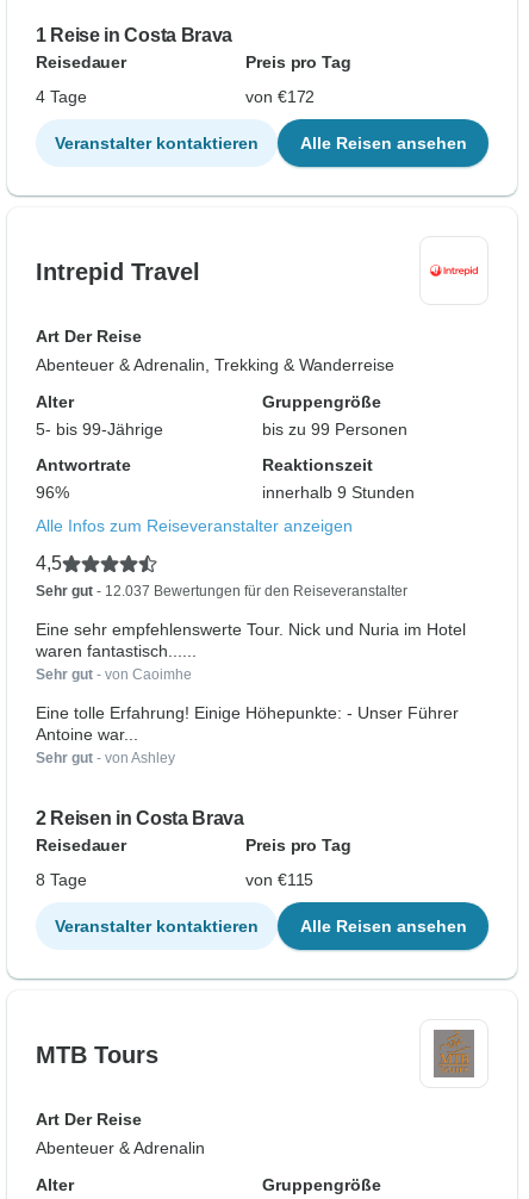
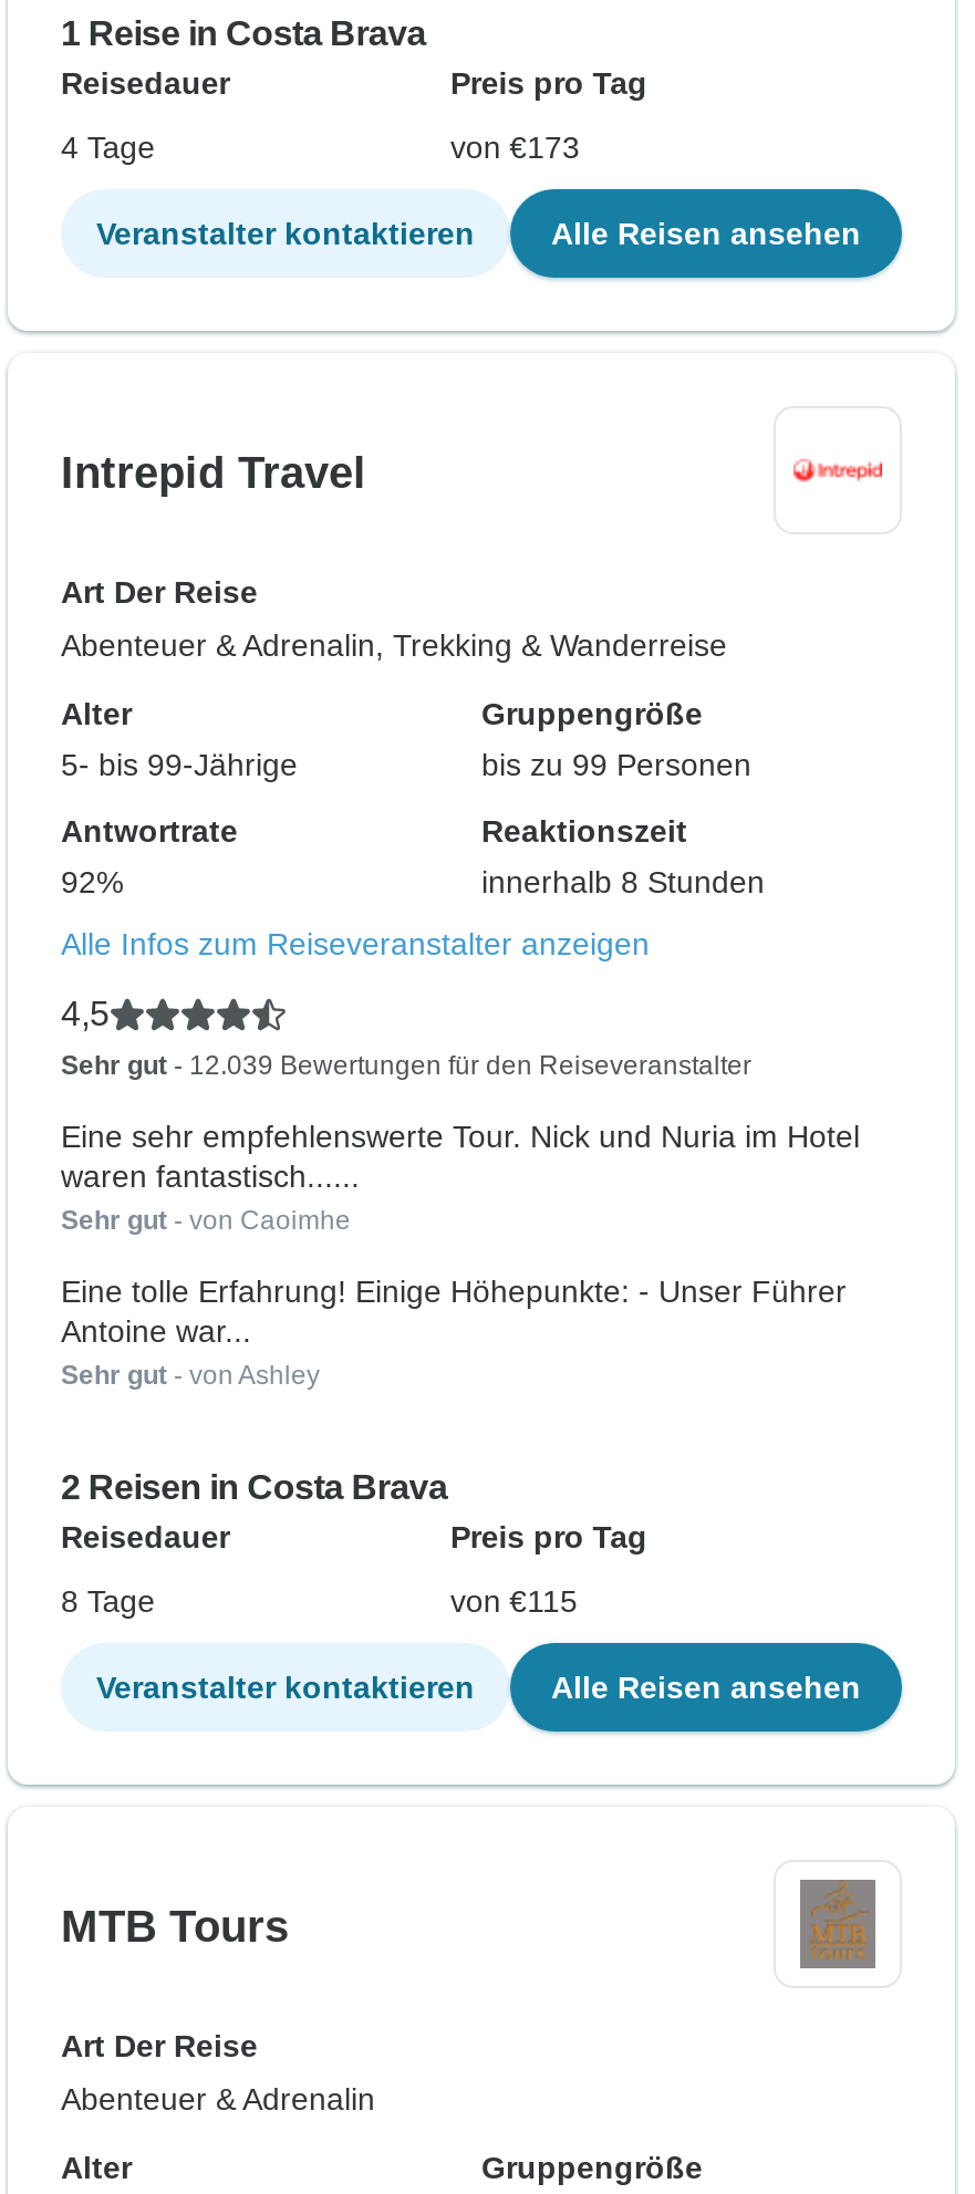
[245,87,315,106] von €172 -> [450,129,580,165] von €173
[36,483,69,502] 96% -> [61,864,123,900] 92%
[262,483,415,502] innerhalb 9 Stunden -> [481,864,765,900] innerhalb 8 Stunden
[36,583,407,599] Sehr gut - 12.037 Bewertungen für den Reiseveranstalter -> [61,1050,751,1081] Sehr gut - 12.039 Bewertungen für den Reiseveranstalter

